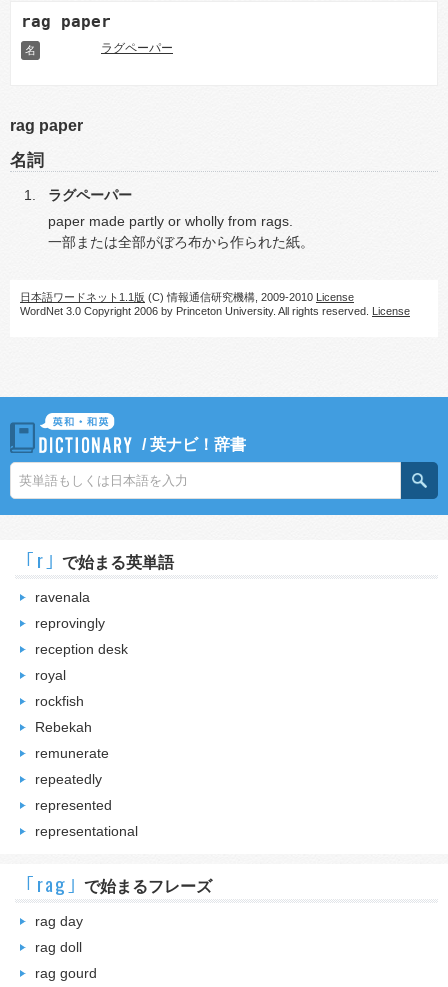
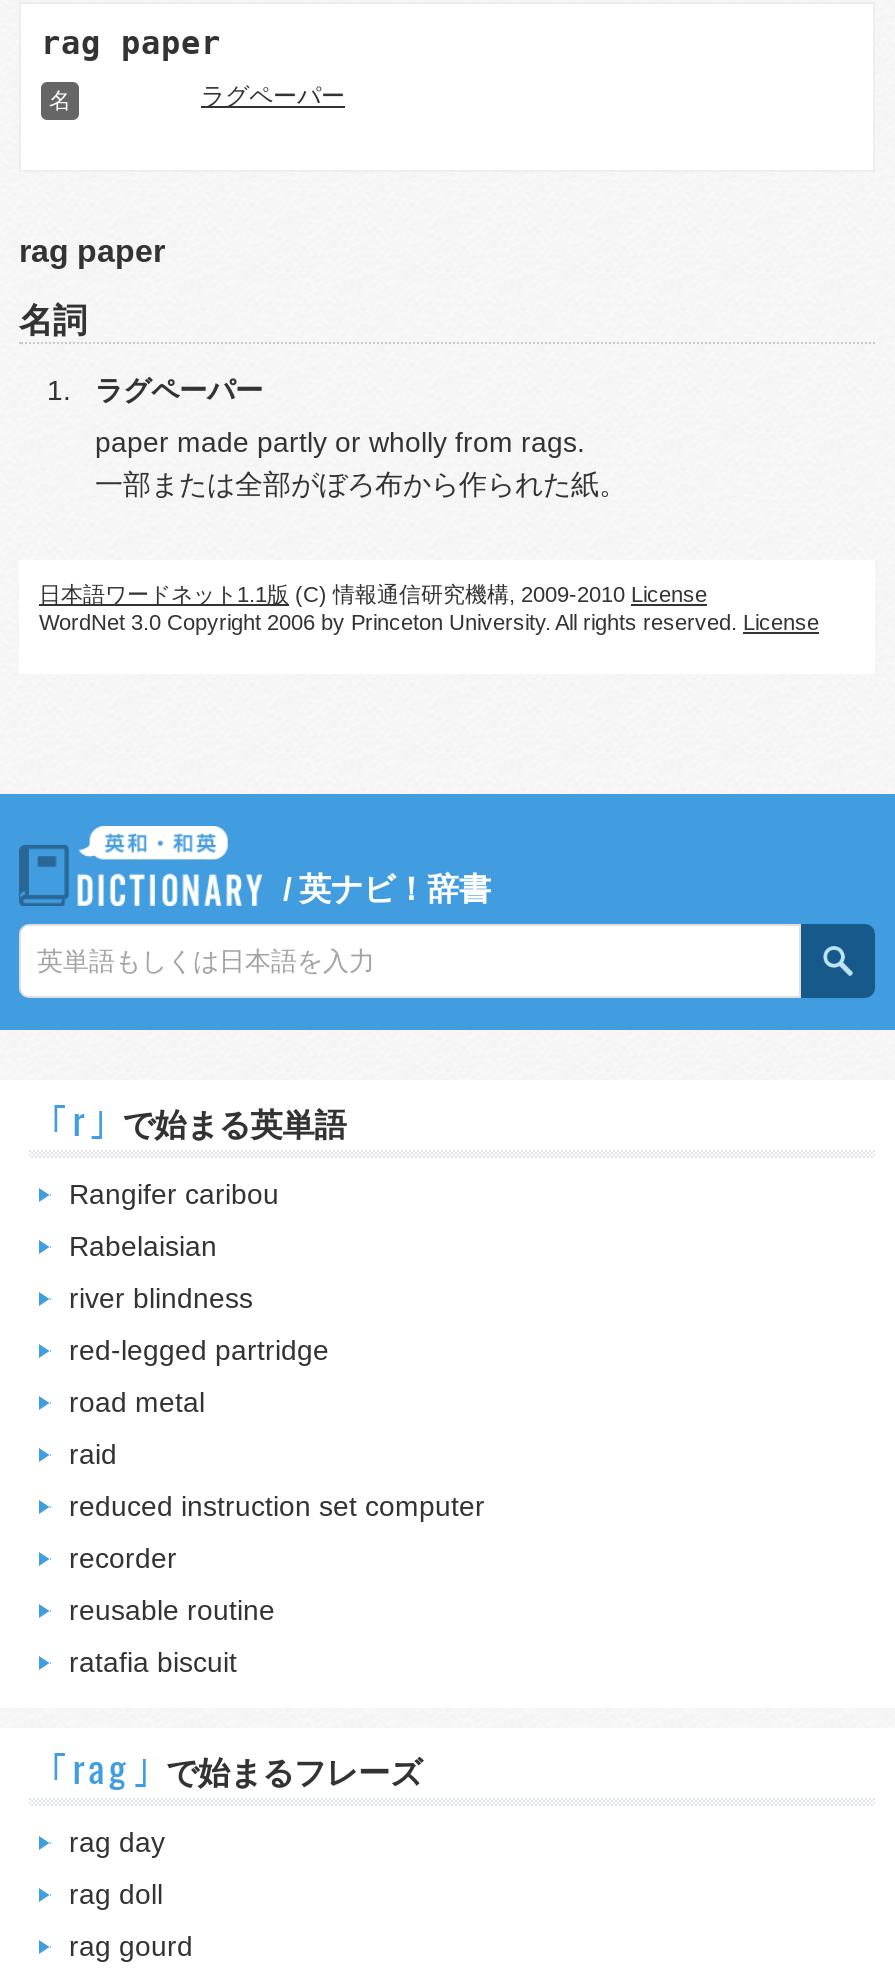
[35,589,90,605] ravenala -> [69,1178,279,1210] Rangifer caribou
[35,615,105,631] reprovingly -> [69,1230,217,1262] Rabelaisian
[35,641,128,657] reception desk -> [69,1282,253,1314] river blindness
[35,667,66,683] royal -> [69,1334,329,1366] red-legged partridge
[35,693,84,709] rockfish -> [69,1386,205,1418] road metal
[35,719,92,735] Rebekah -> [69,1438,117,1470] raid
[35,745,109,761] remunerate -> [69,1490,485,1522] reduced instruction set computer
[35,771,102,787] repeatedly -> [69,1542,177,1574] recorder
[35,797,112,813] represented -> [69,1594,275,1626] reusable routine
[35,823,138,839] representational -> [69,1646,237,1678] ratafia biscuit

